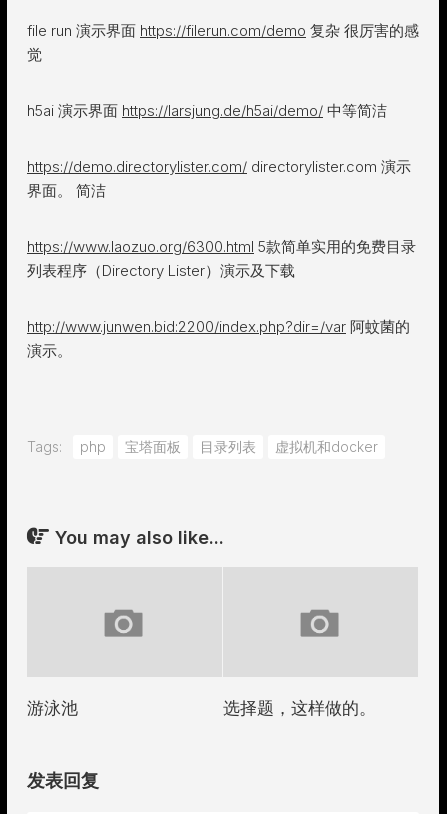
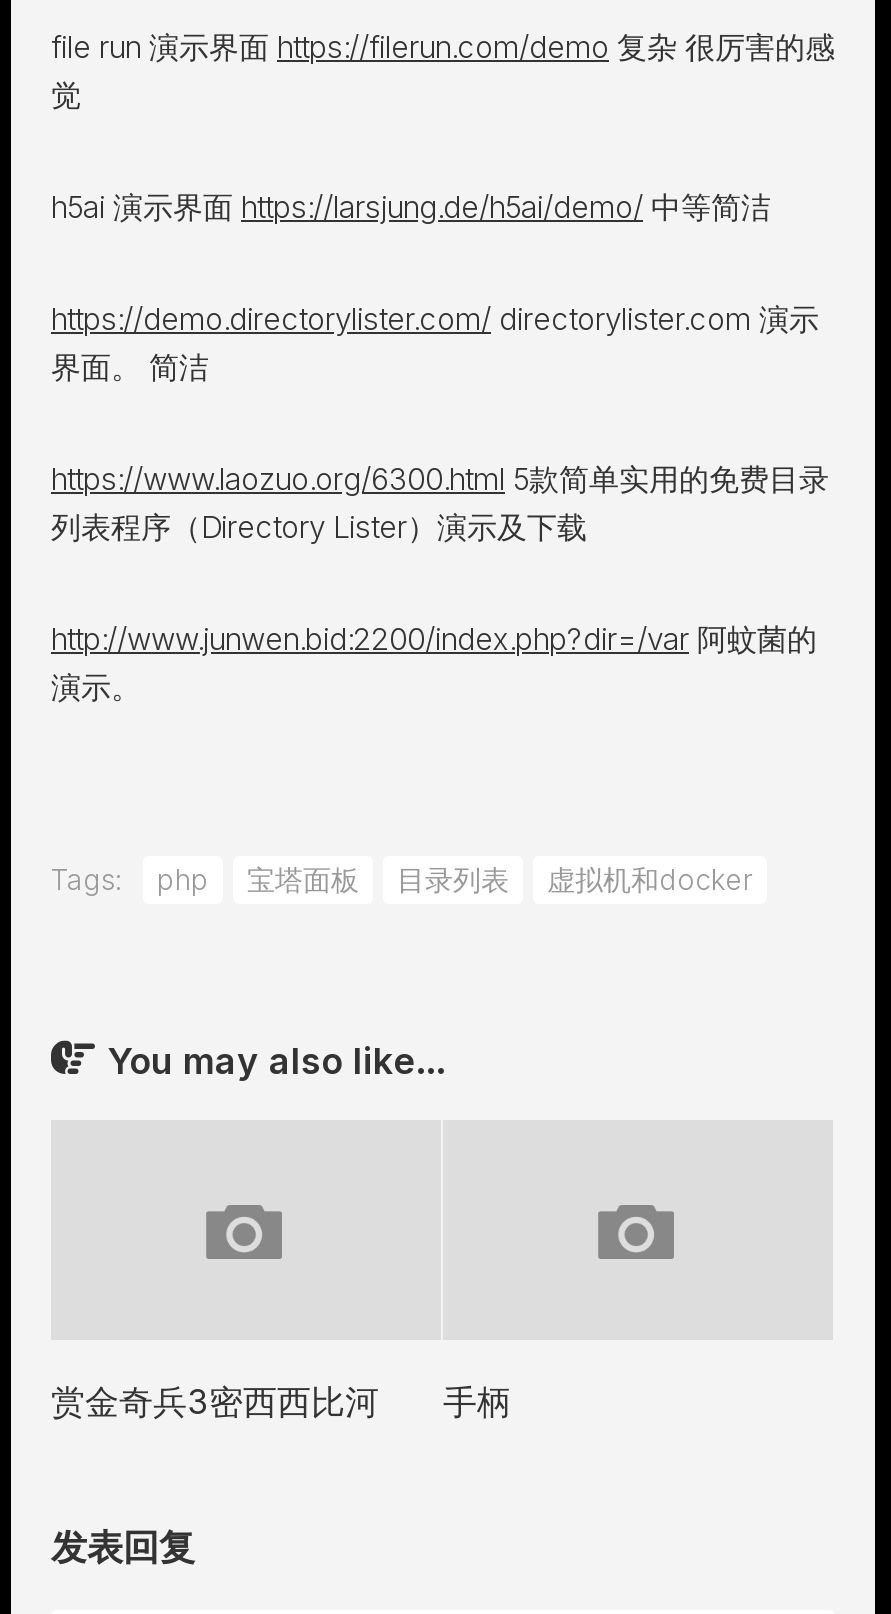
[27,698,376,718] 游泳池 | 选择题，这样做的。 -> [51,1382,511,1422] 赏金奇兵3密西西比河 | 手柄

